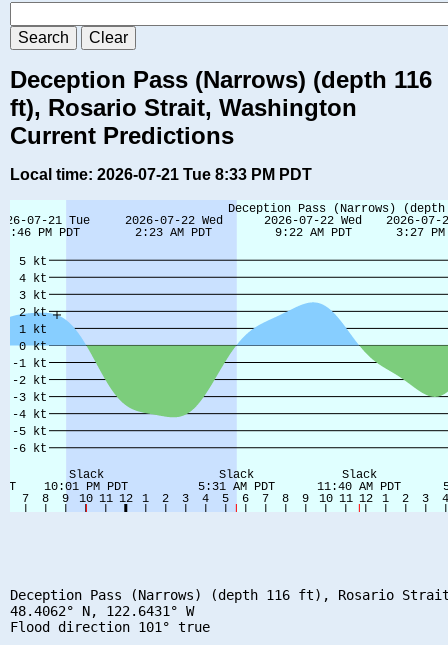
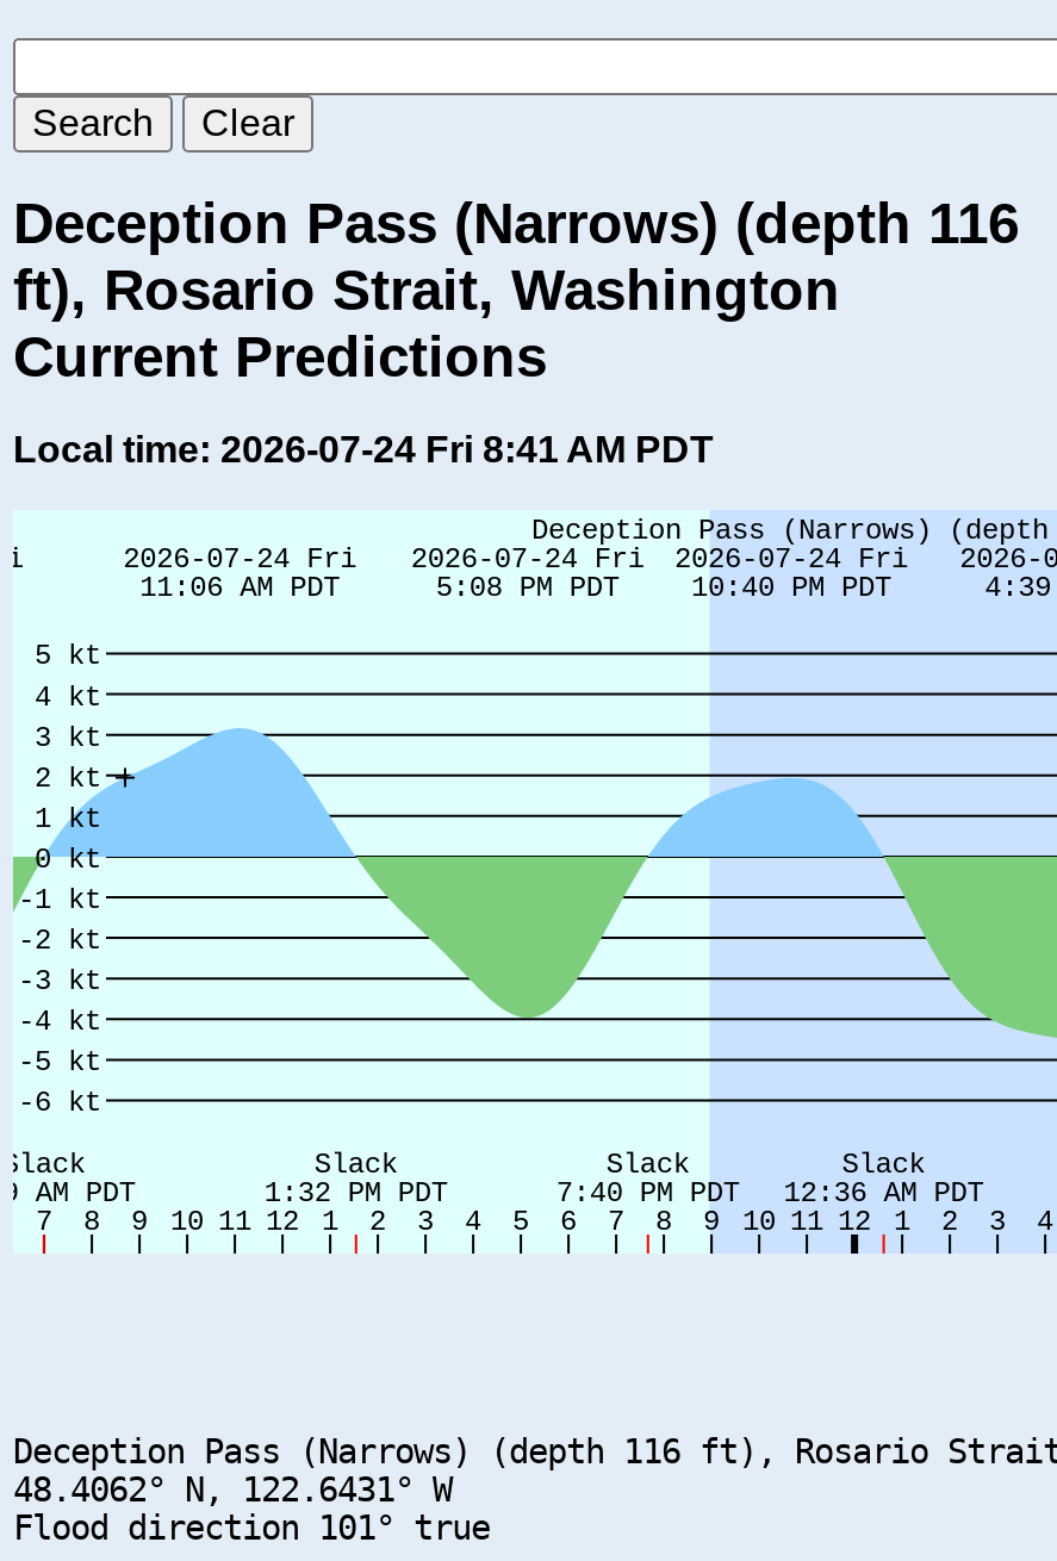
[10,166,312,183] Local time: 2026-07-21 Tue 8:33 PM PDT -> [13,429,714,470] Local time: 2026-07-24 Fri 8:41 AM PDT
[9,202,445,513] [image] -> [11,515,1050,1256] [image]

